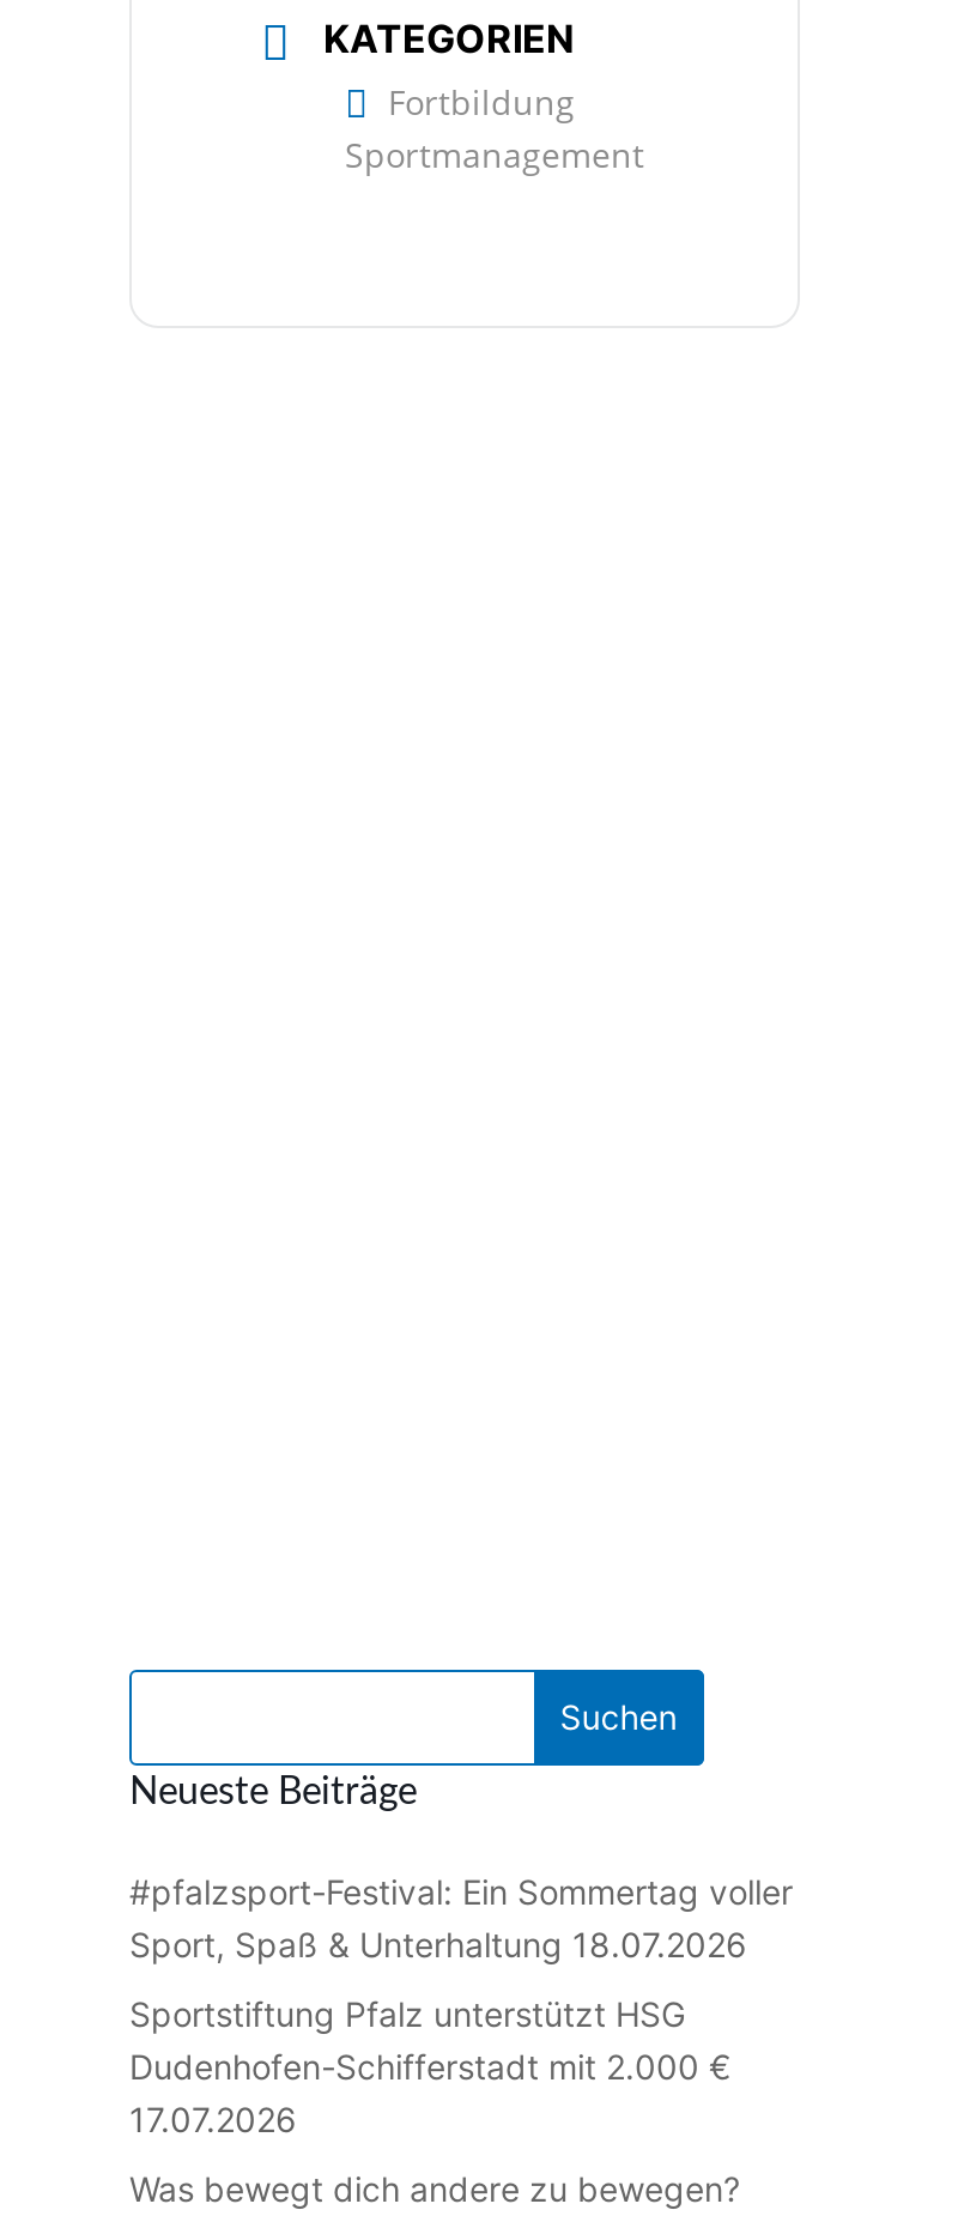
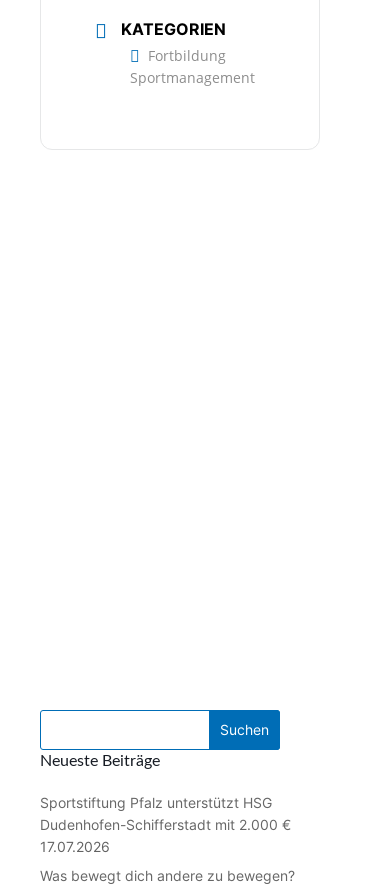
[129,1870,793,1963] #pfalzsport-Festival: Ein Sommertag voller | Sport, Spaß & Unterhaltung 18.07.2026 -> none

